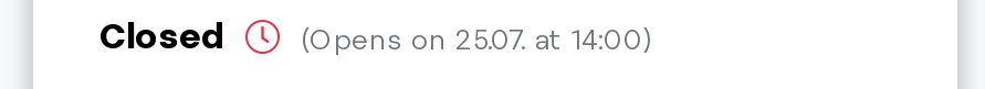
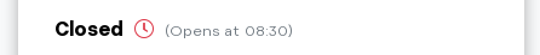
[301,25,652,56] (Opens on 25.07. at 14:00) -> [165,22,293,39] (Opens at 08:30)

